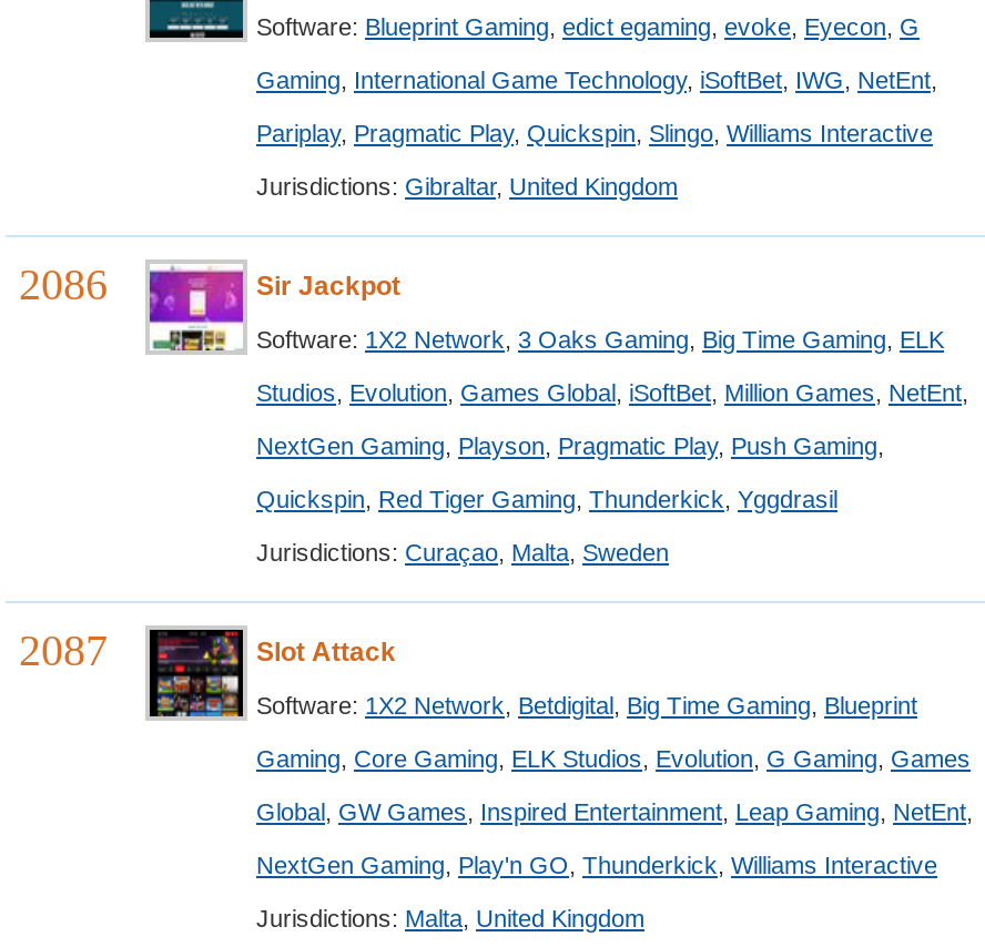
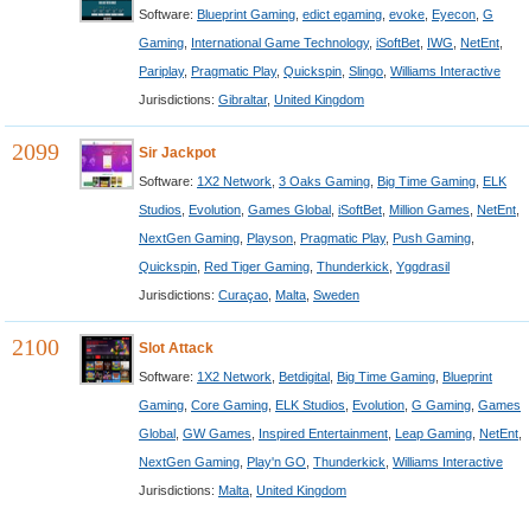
[19,259,108,308] 2086 -> [12,139,59,165] 2099
[19,625,108,674] 2087 -> [12,334,59,360] 2100

